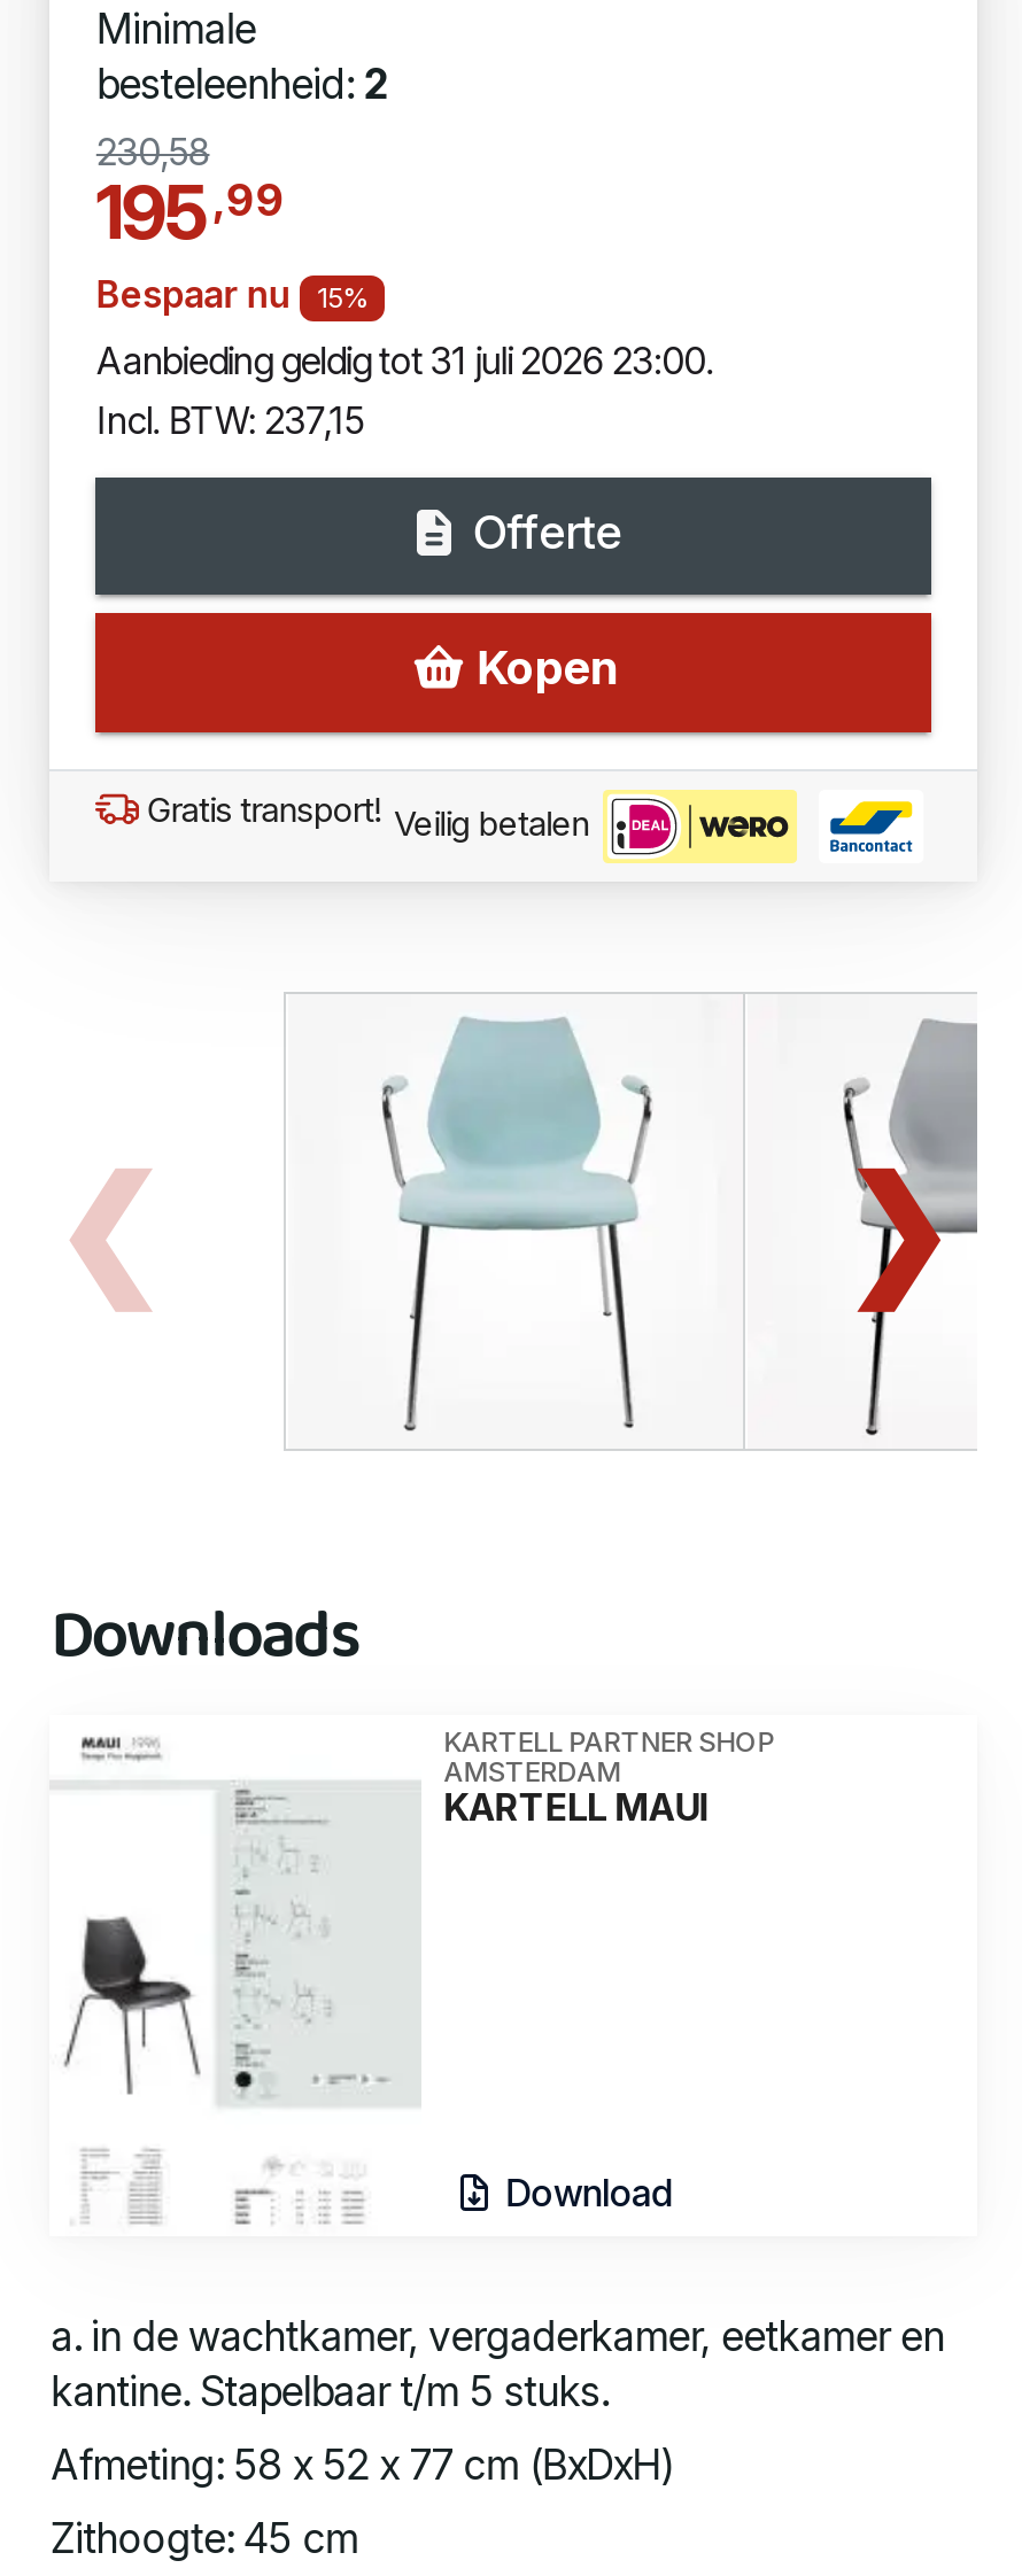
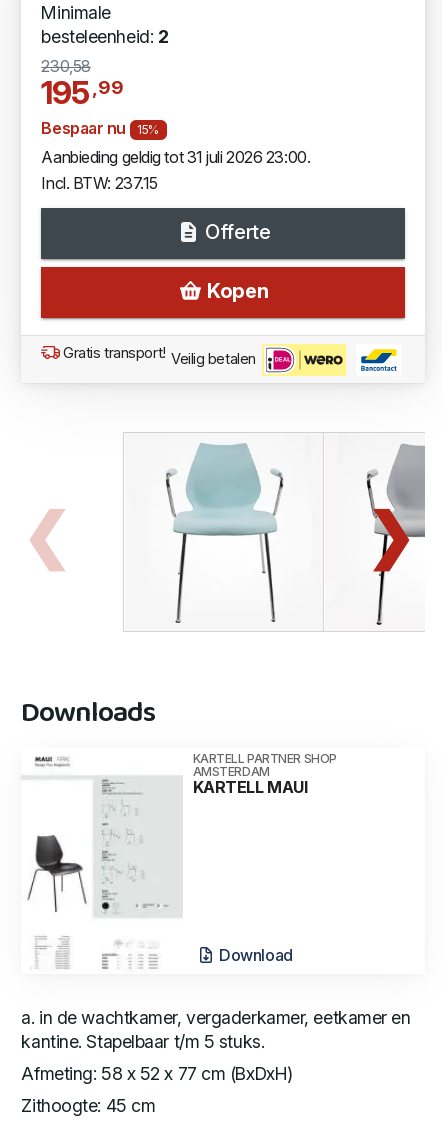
[96,397,364,443] Incl. BTW: 237,15 -> [41,173,158,193] Incl. BTW: 237.15

